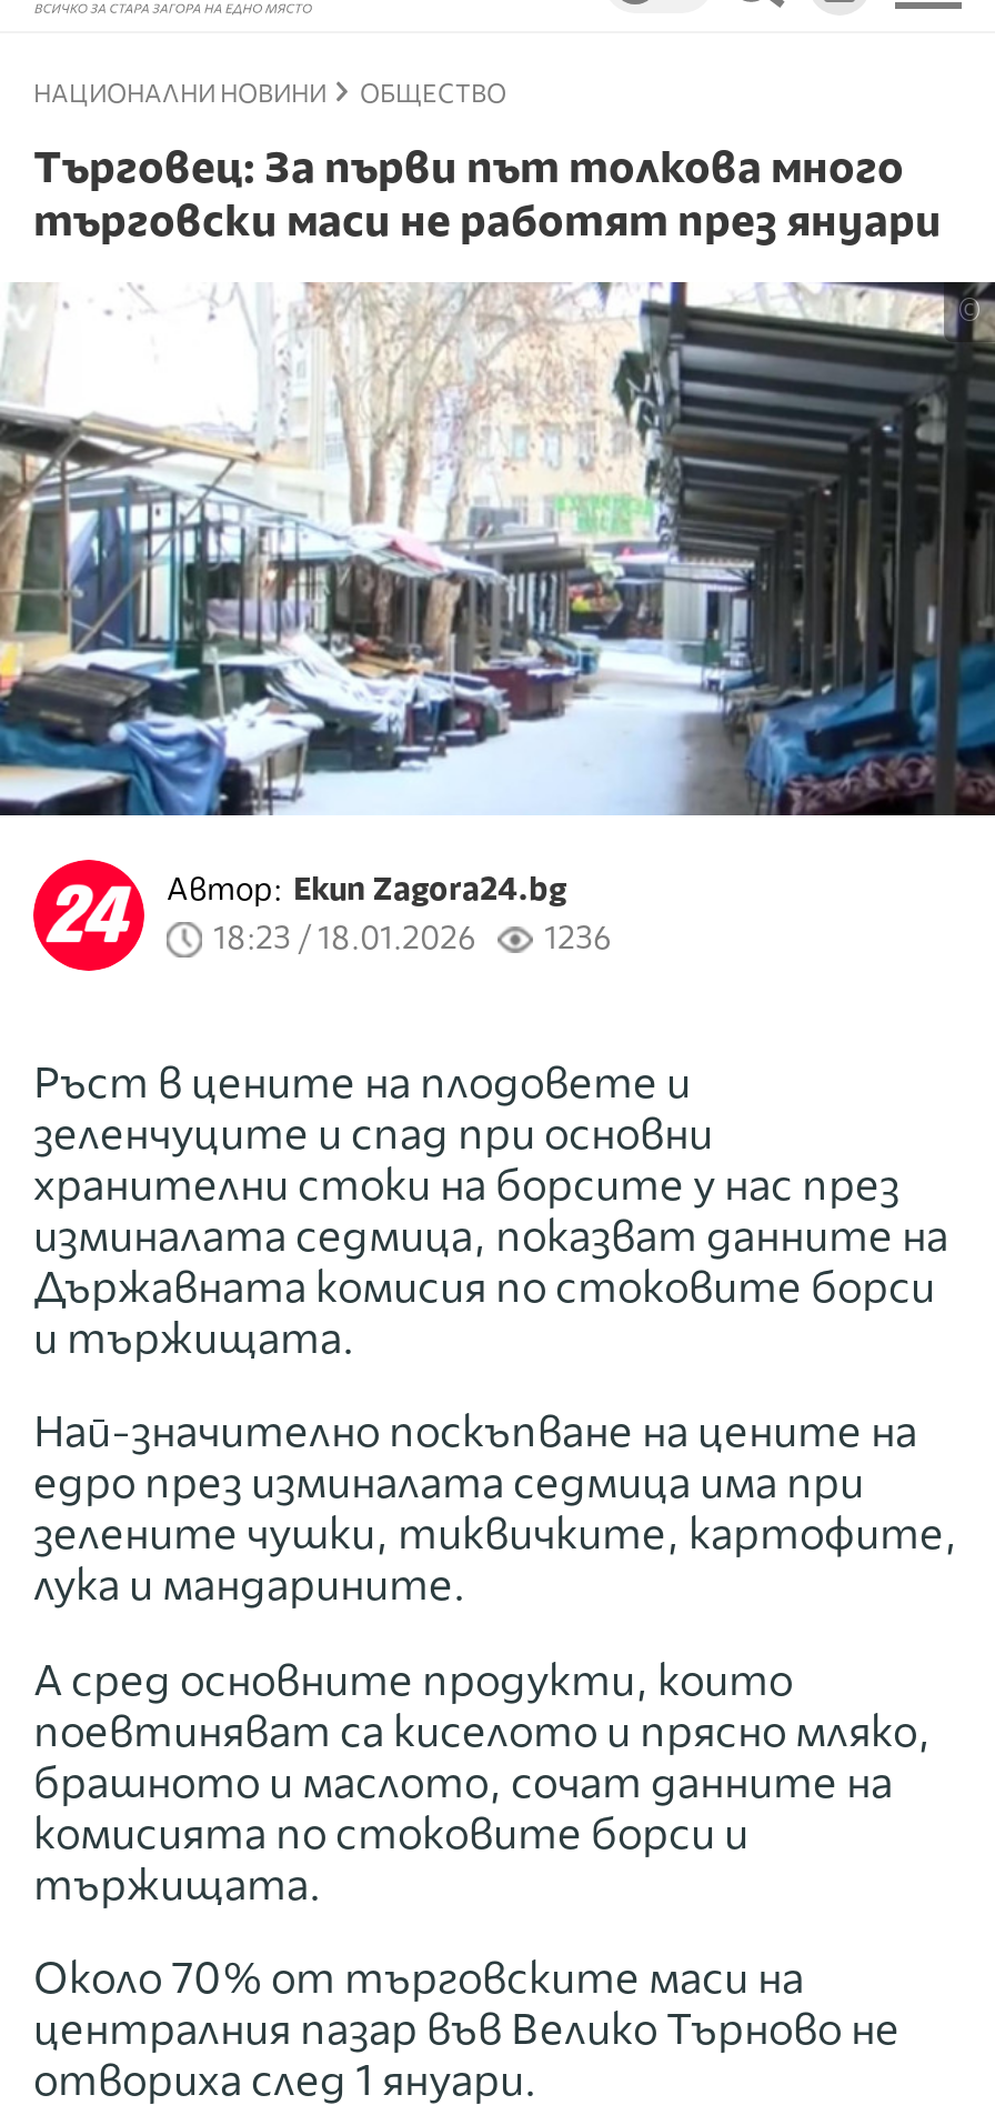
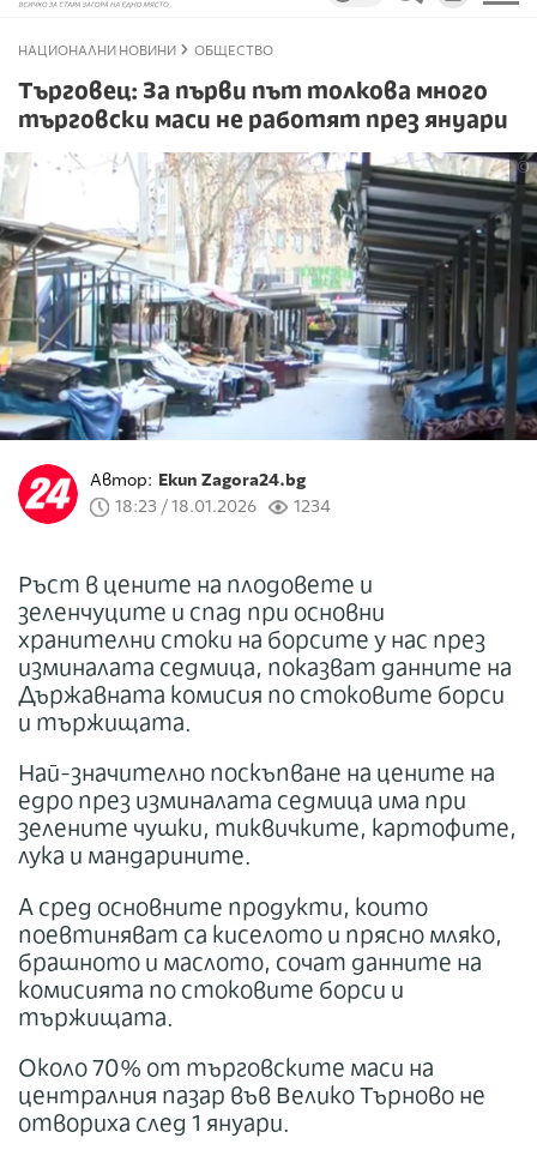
[213,920,611,958] 18:23 / 18.01.2026 1236 -> [115,496,331,517] 18:23 / 18.01.2026 1234

